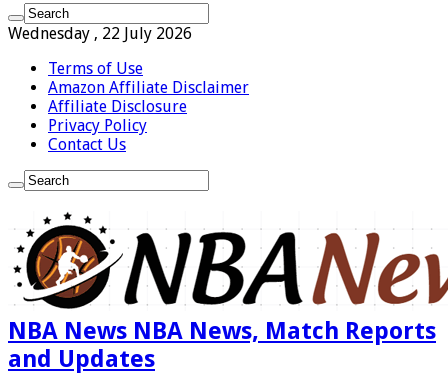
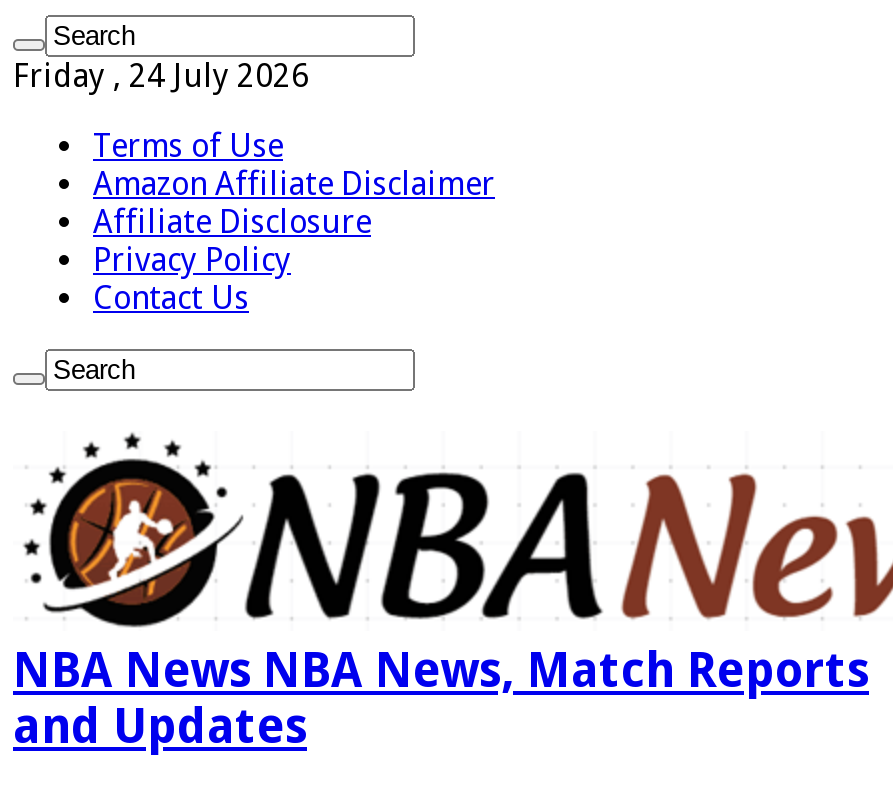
[8,24,192,43] Wednesday , 22 July 2026 -> [13,57,309,95] Friday , 24 July 2026

